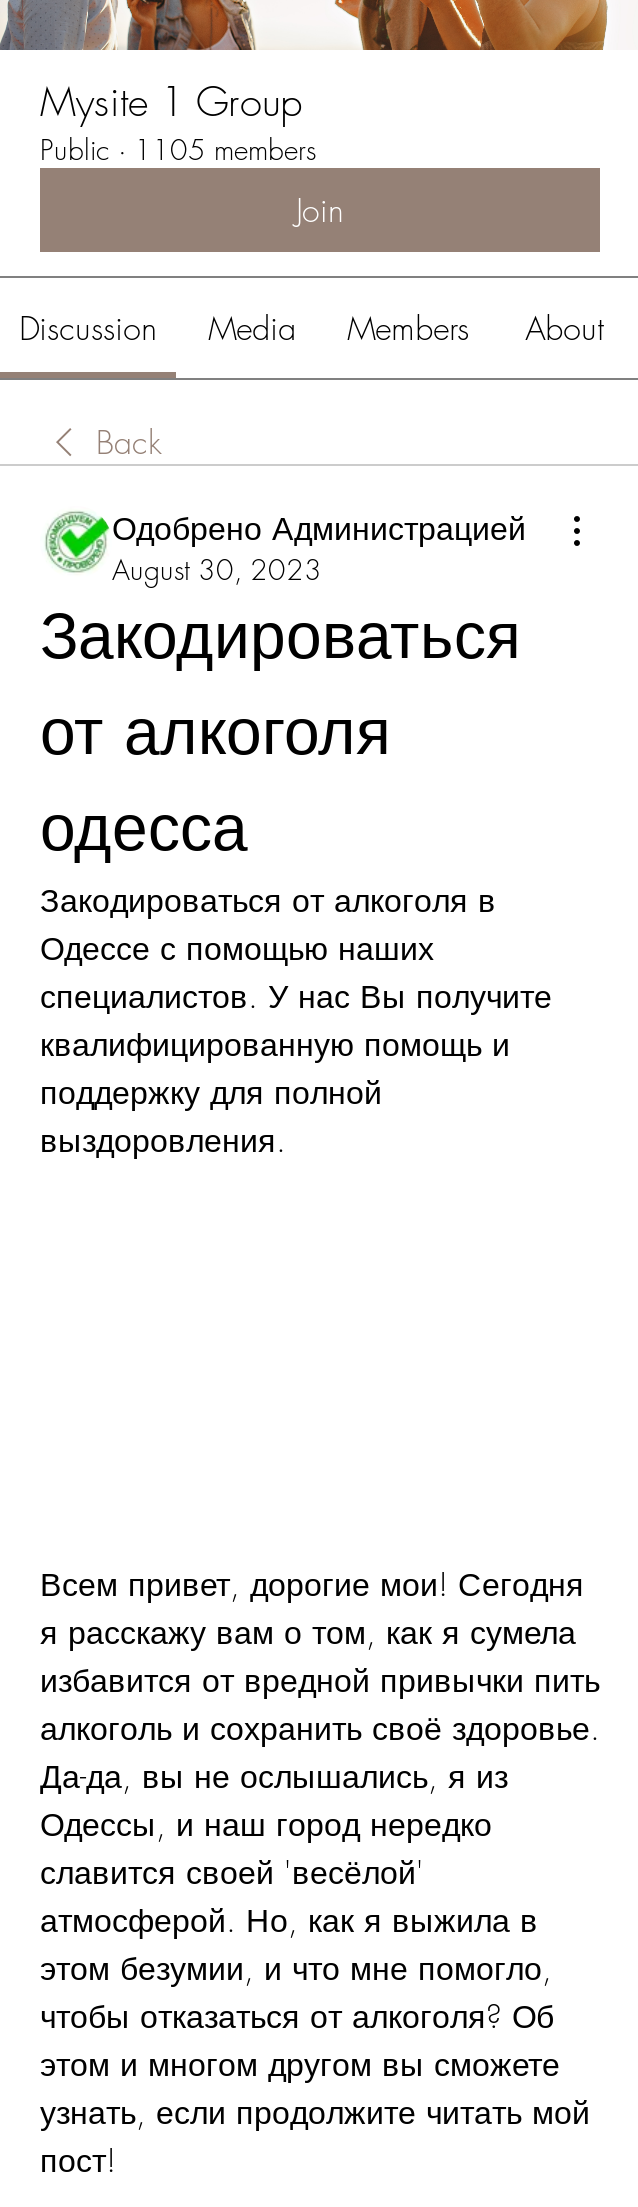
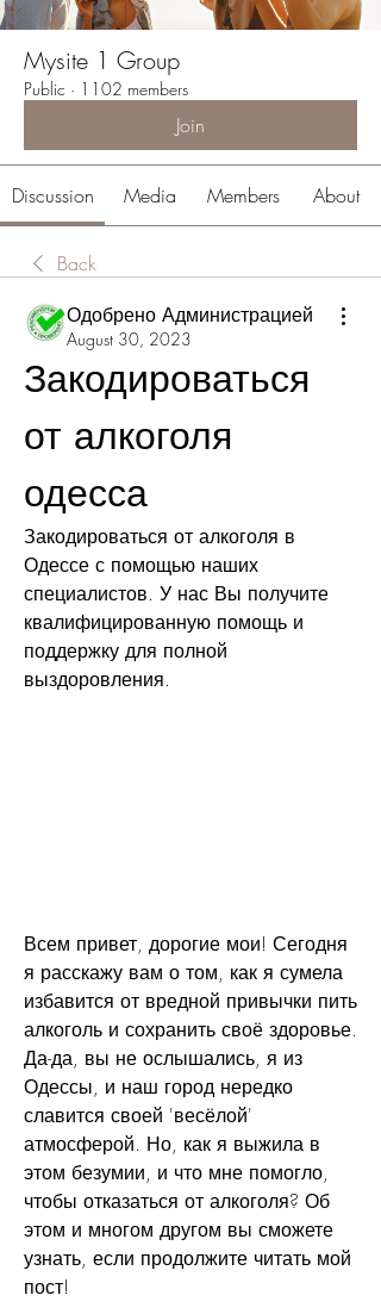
[40,130,316,168] Public · 1105 members -> [24,77,188,100] Public · 1102 members

